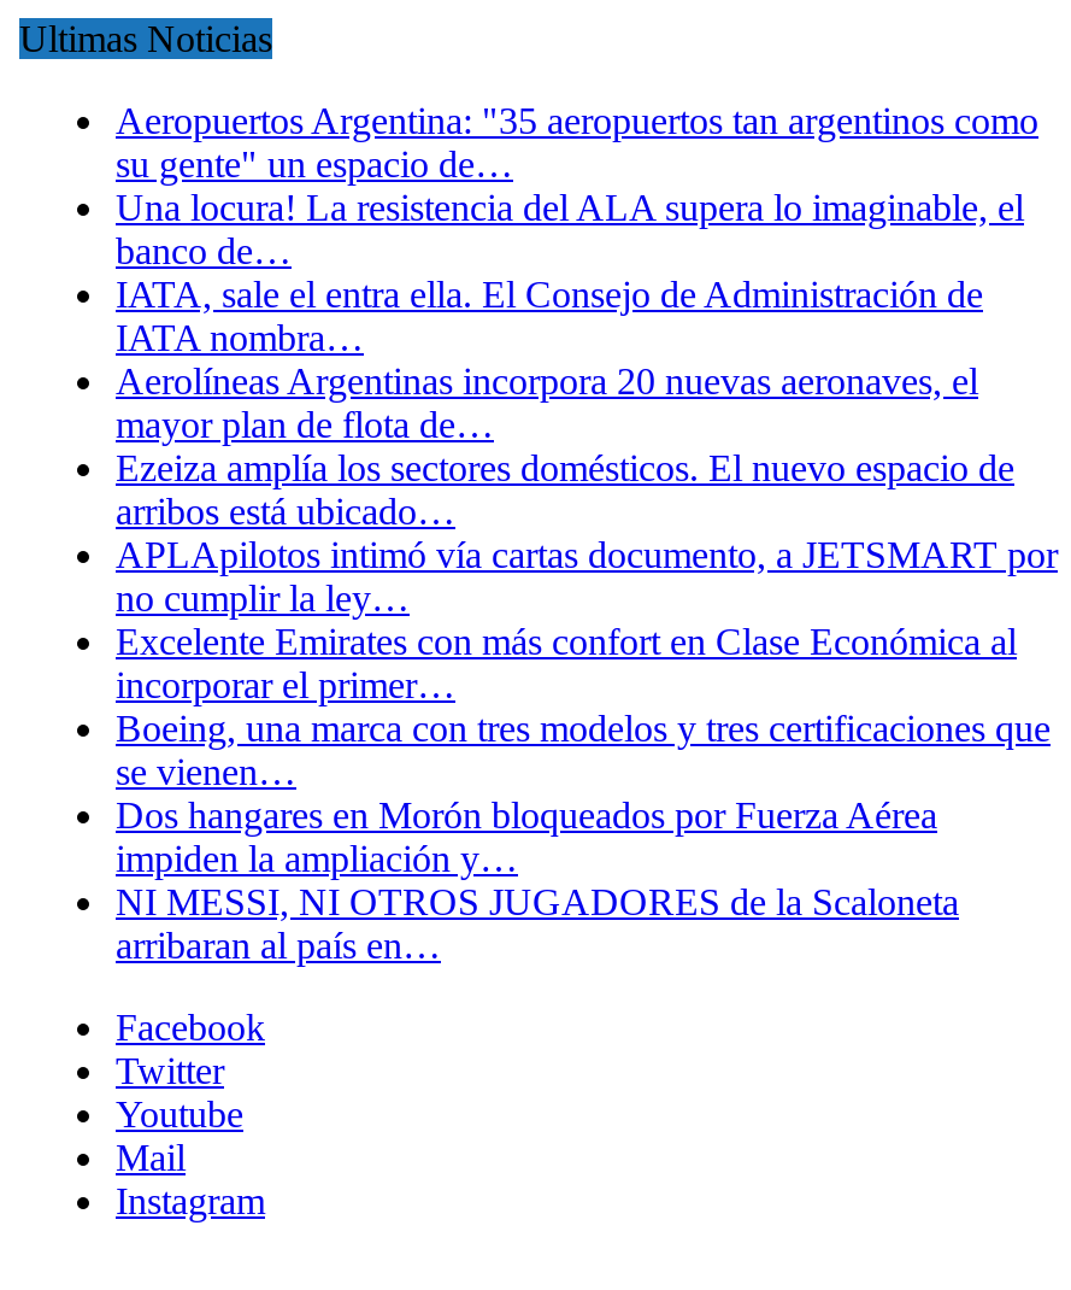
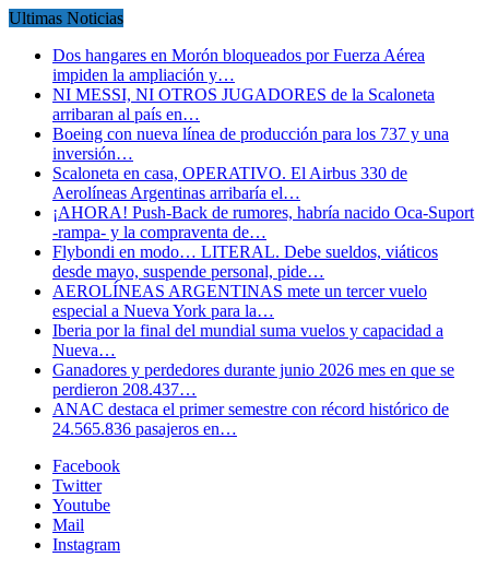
[116,100,1058,792] Aeropuertos Argentina: "35 aeropuertos tan argentinos como | su gente" un espacio de… | Una locura! La resistencia del ALA supera lo imaginable, el | banco de… | IATA, sale el entra ella. El Consejo de Administración de | IATA nombra… | Aerolíneas Argentinas incorpora 20 nuevas aeronaves, el | mayor plan de flota de… | Ezeiza amplía los sectores domésticos. El nuevo espacio de | arribos está ubicado… | APLApilotos intimó vía cartas documento, a JETSMART por | no cumplir la ley… | Excelente Emirates con más confort en Clase Económica al | incorporar el primer… | Boeing, una marca con tres modelos y tres certificaciones que | se vienen… -> none
moved [116,794,959,966] -> [52,46,435,123]: Dos hangares en Morón bloqueados por Fuerza Aérea | impiden la ampliación y… | NI MESSI, NI OTROS JUGADORES de la Scaloneta | arribaran al país en…
none -> [52,124,474,438] Boeing con nueva línea de producción para los 737 y una | inversión… | Scaloneta en casa, OPERATIVO. El Airbus 330 de | Aerolíneas Argentinas arribaría el… | ¡AHORA! Push-Back de rumores, habría nacido Oca-Suport | -rampa- y la compraventa de… | Flybondi en modo… LITERAL. Debe sueldos, viáticos | desde mayo, suspende personal, pide… | AEROLÍNEAS ARGENTINAS mete un tercer vuelo | especial a Nueva York para la… | Iberia por la final del mundial suma vuelos y capacidad a | Nueva… | Ganadores y perdedores durante junio 2026 mes en que se | perdieron 208.437… | ANAC destaca el primer semestre con récord histórico de | 24.565.836 pasajeros en…

